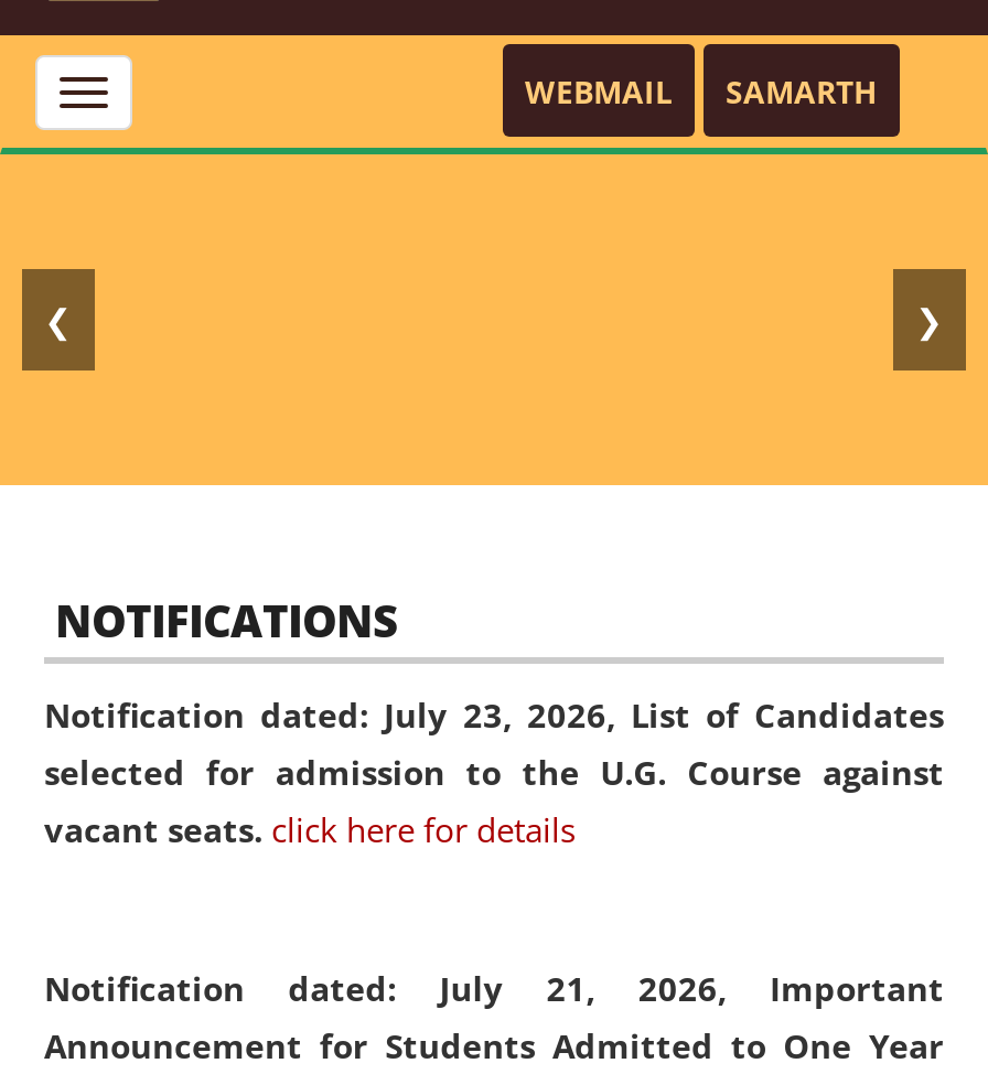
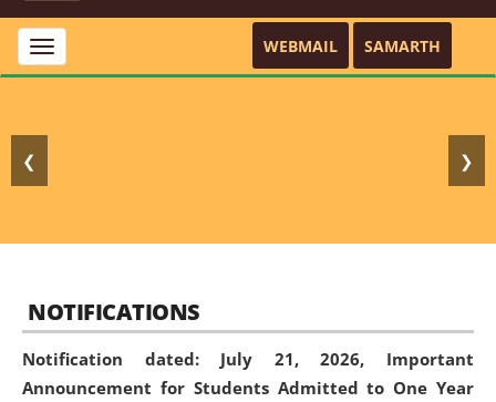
[44,691,944,850] Notification dated: July 23, 2026, List of Candidates | selected for admission to the U.G. Course against | vacant seats. click here for details -> none

